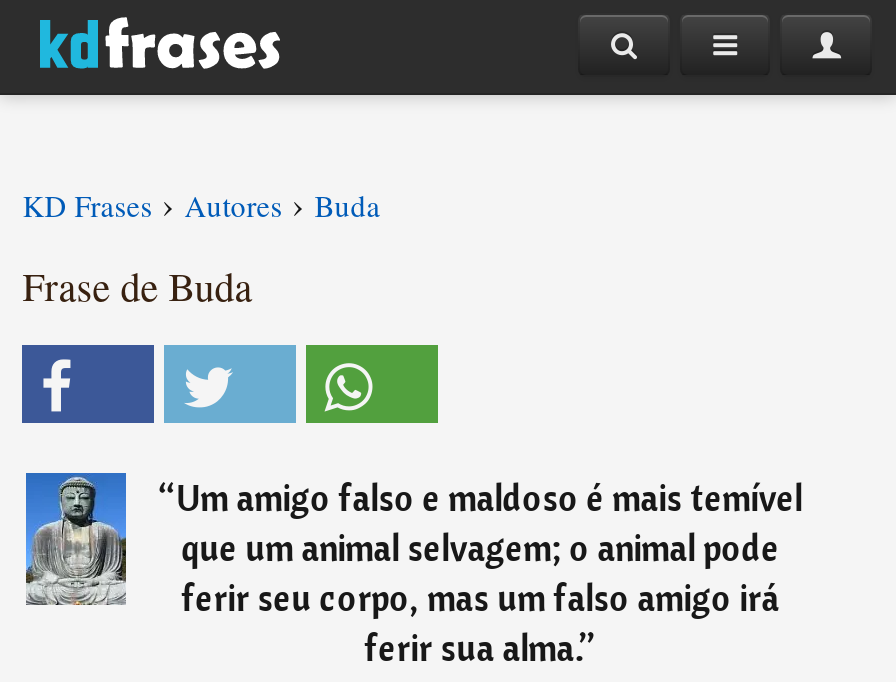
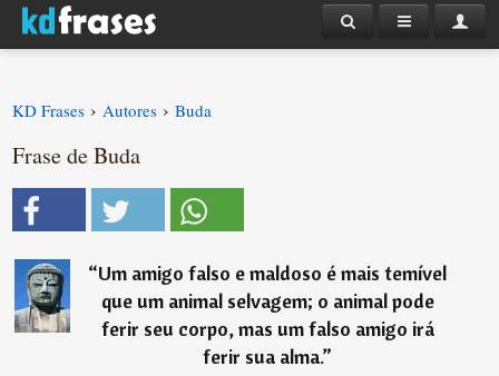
[26,477,128,603] [image] -> [14,260,71,332] [image]

